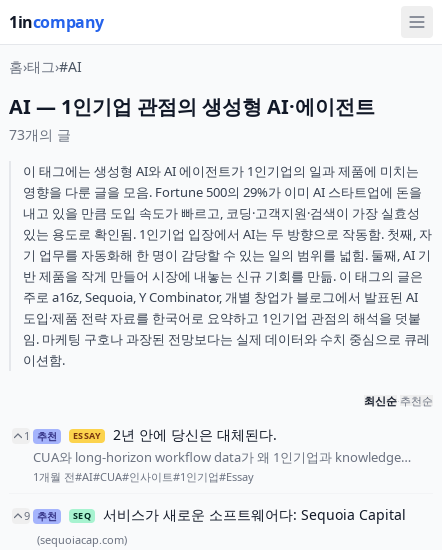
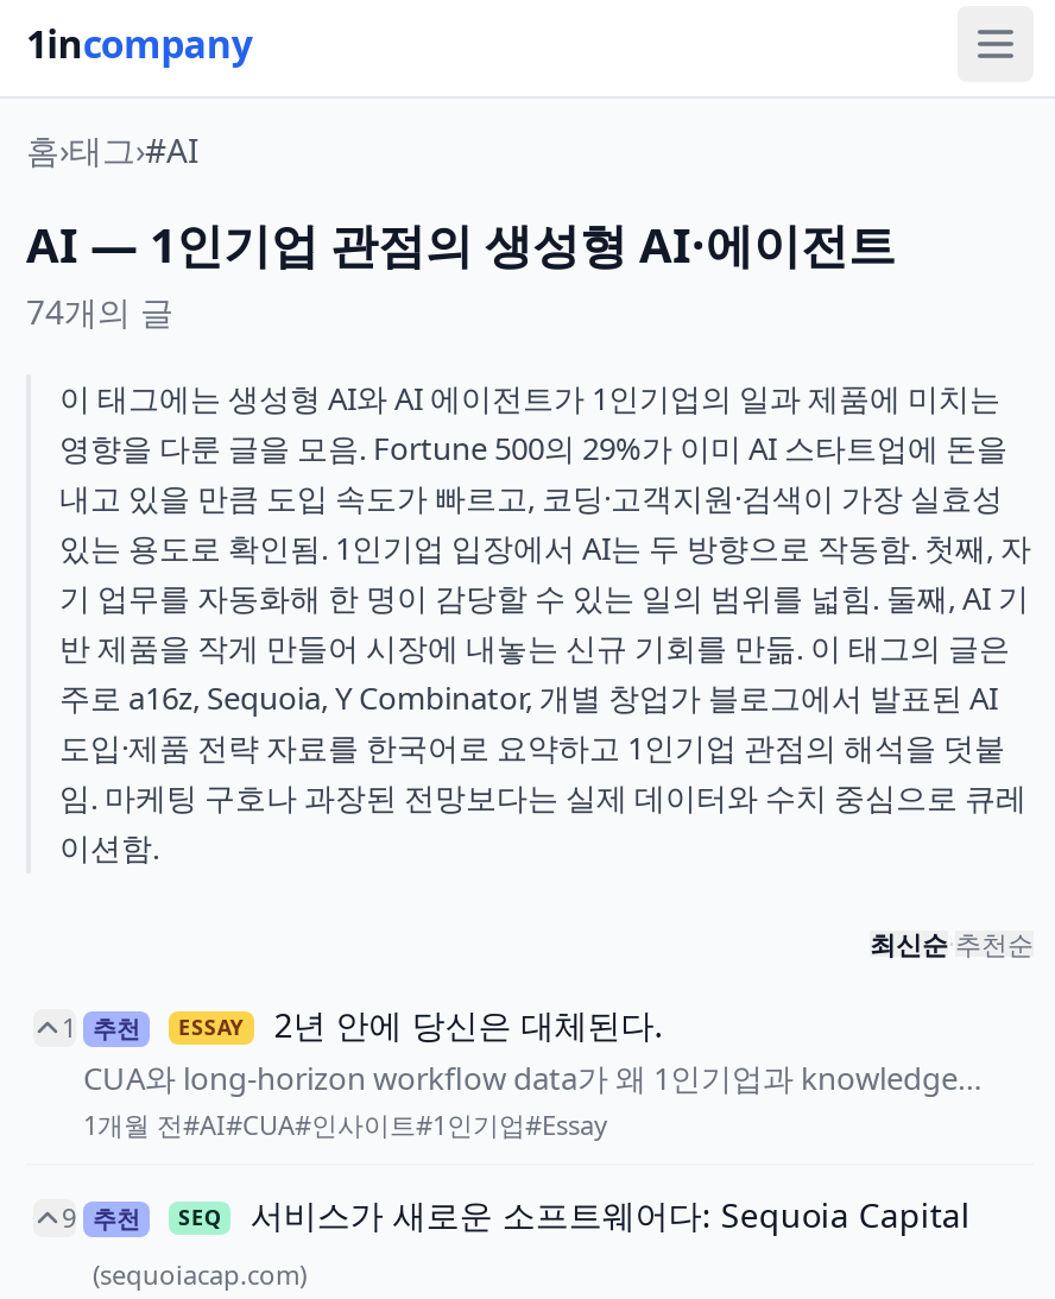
[9,125,71,144] 73개의 글 -> [26,289,173,334] 74개의 글

